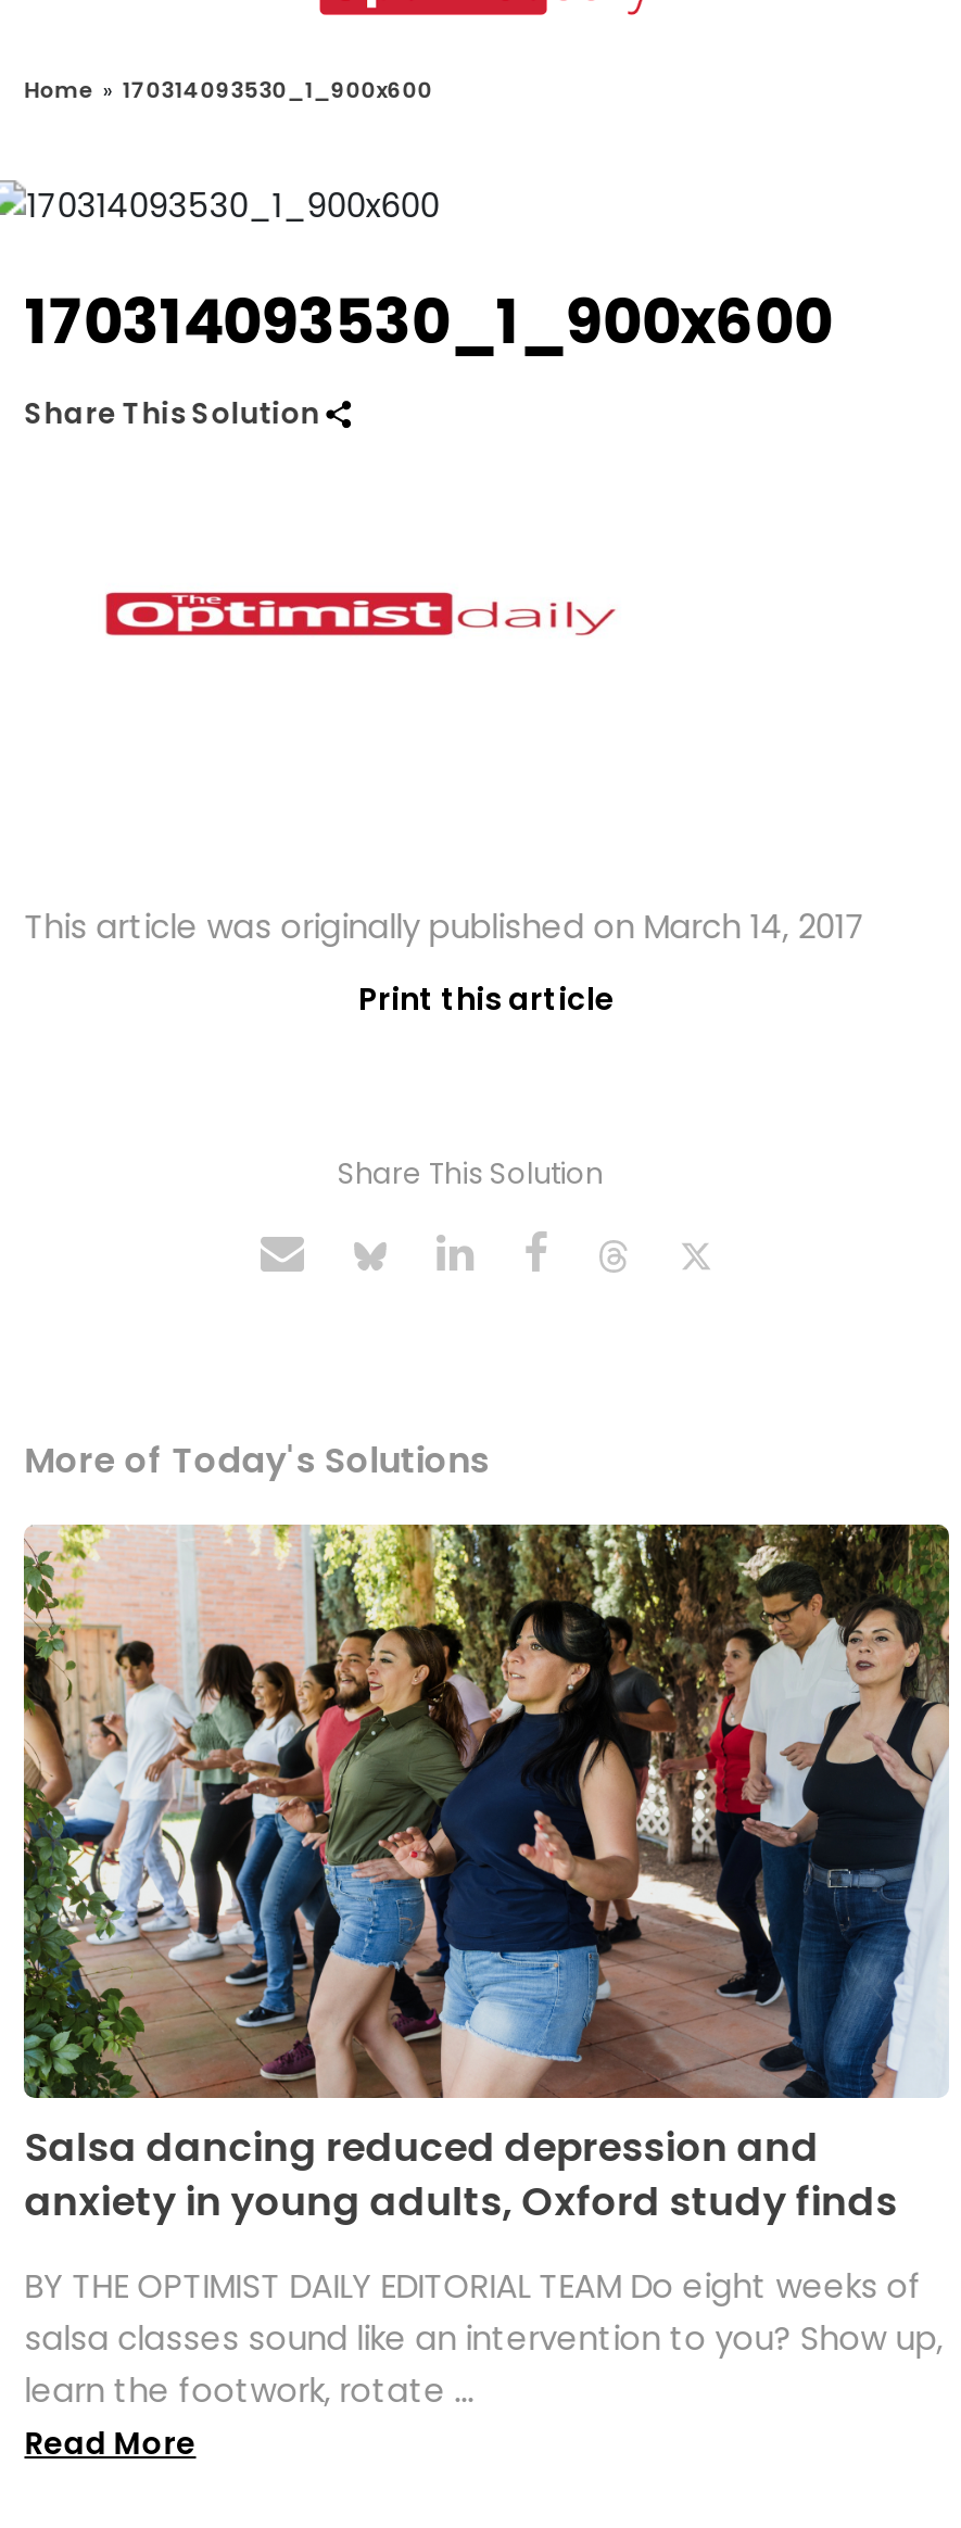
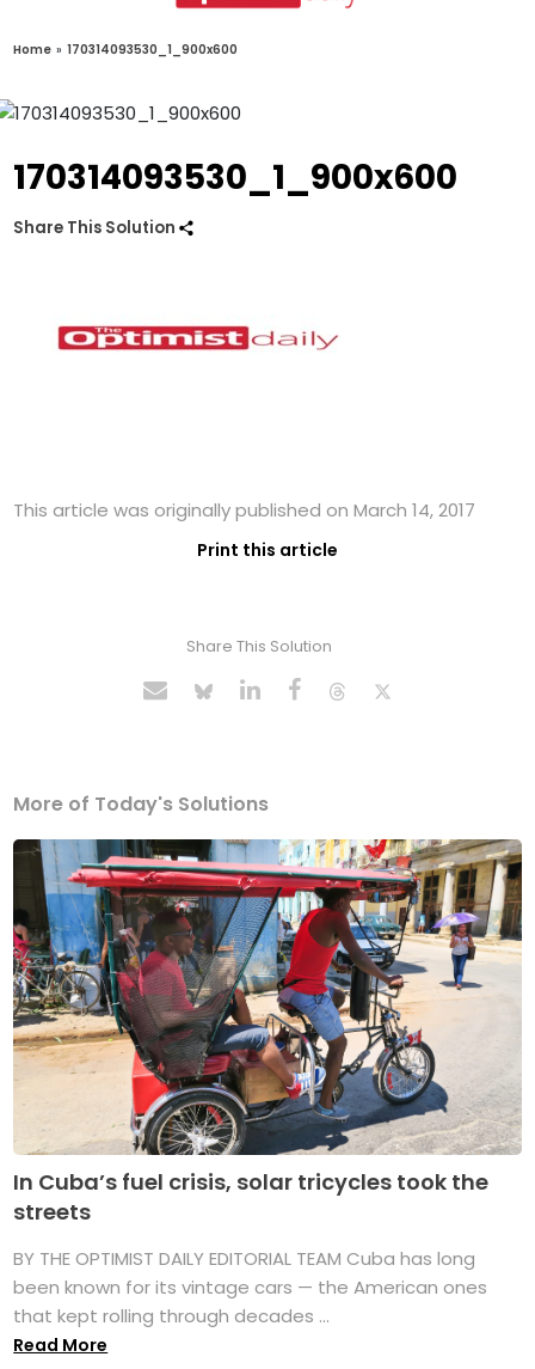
[22,1522,951,2228] [image] | Salsa dancing reduced depression and | anxiety in young adults, Oxford study finds -> [12,838,522,1226] [image] | In Cuba’s fuel crisis, solar tricycles took the | streets
[24,2263,943,2412] BY THE OPTIMIST DAILY EDITORIAL TEAM Do eight weeks of | salsa classes sound like an intervention to you? Show up, | learn the footwork, rotate ... -> [13,1246,487,1328] BY THE OPTIMIST DAILY EDITORIAL TEAM Cuba has long | been known for its vintage cars — the American ones | that kept rolling through decades ...

